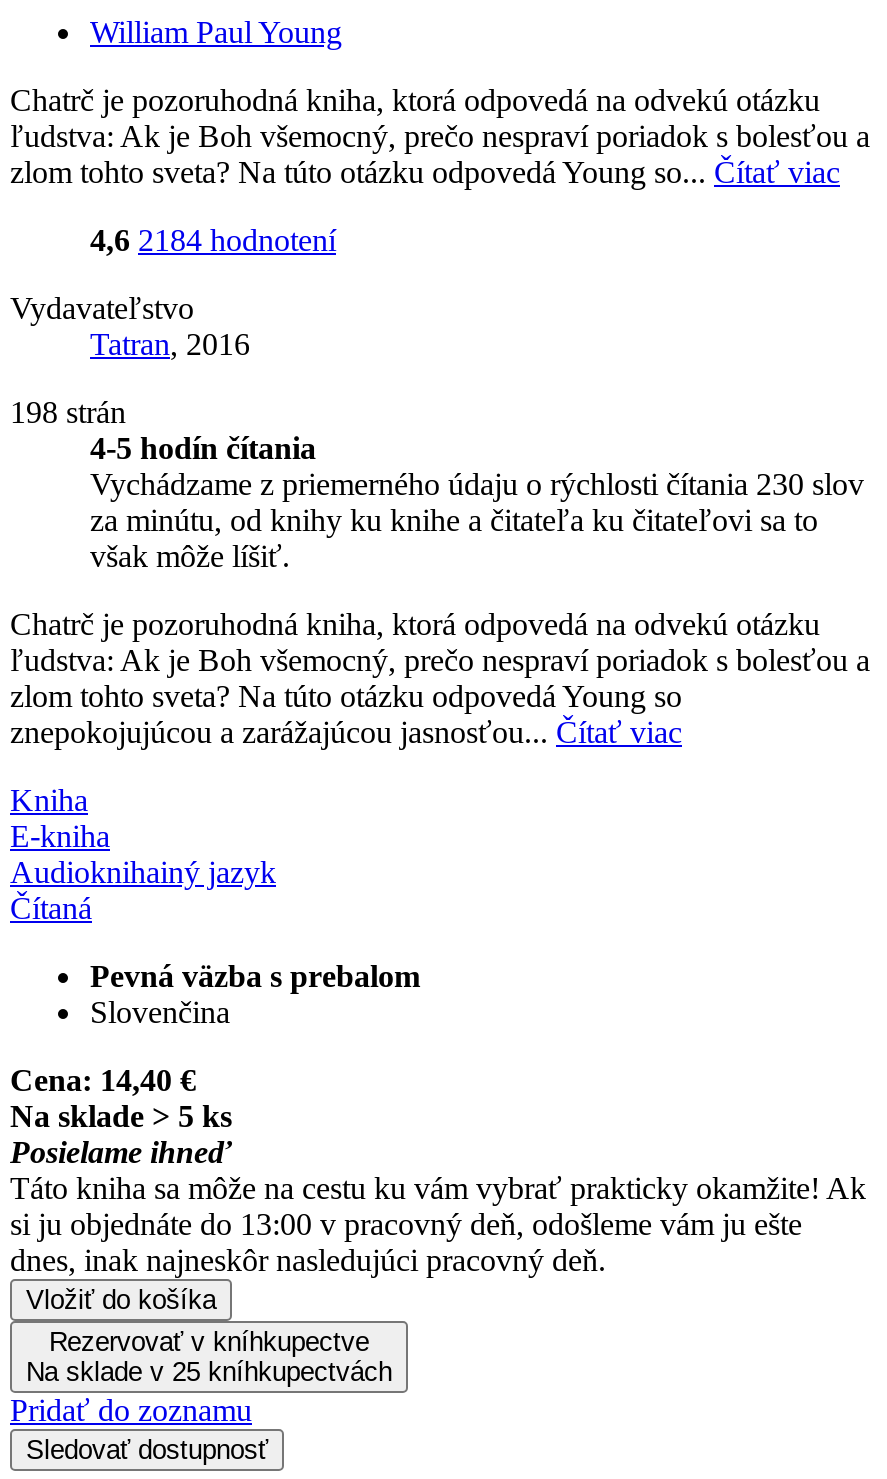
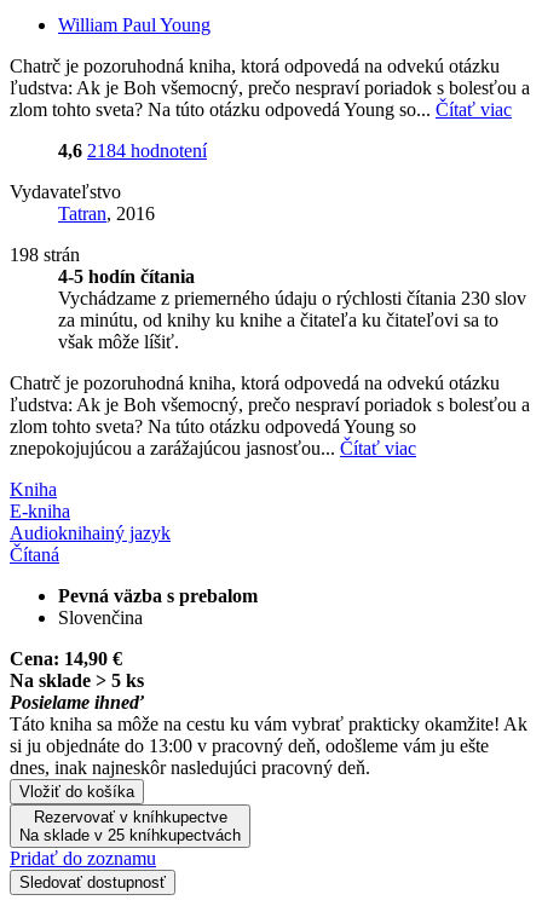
[10,1063,196,1097] Cena: 14,40 € -> [10,648,122,669] Cena: 14,90 €

